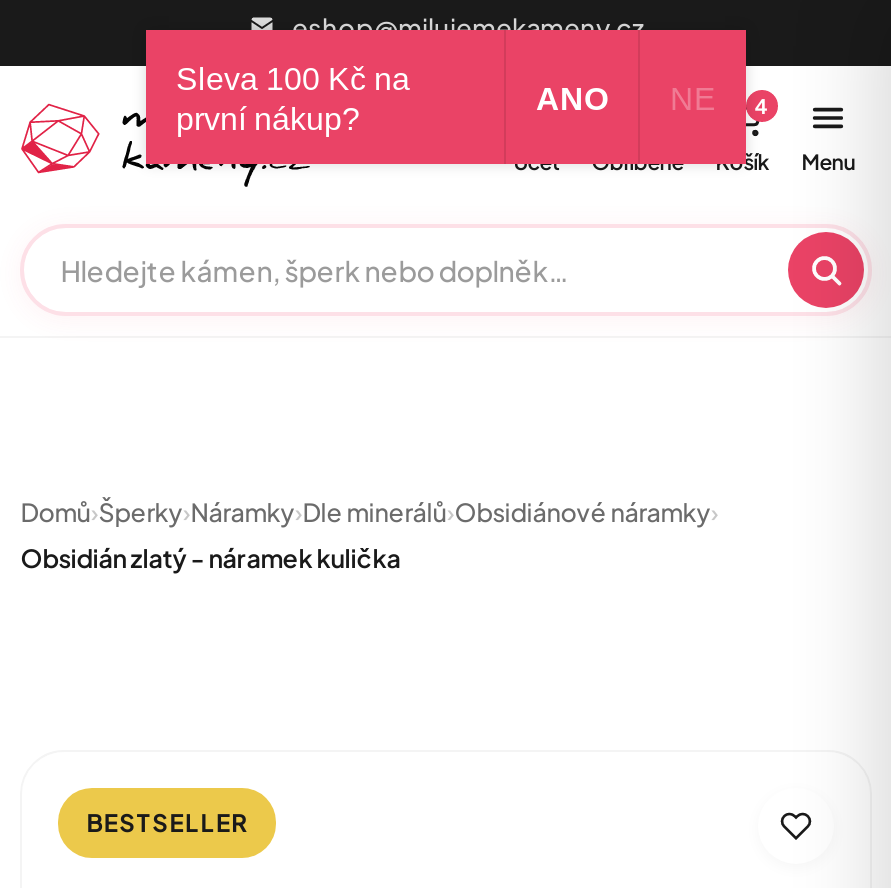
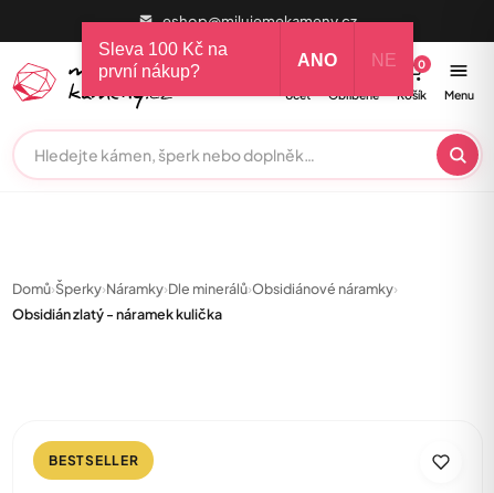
[755,94,769,118] 4 -> [418,57,426,71] 0

